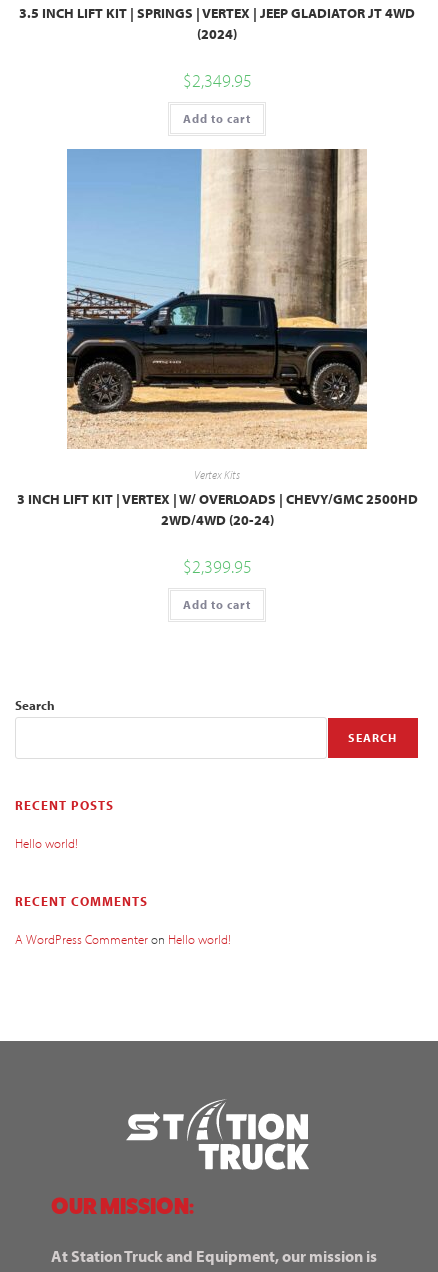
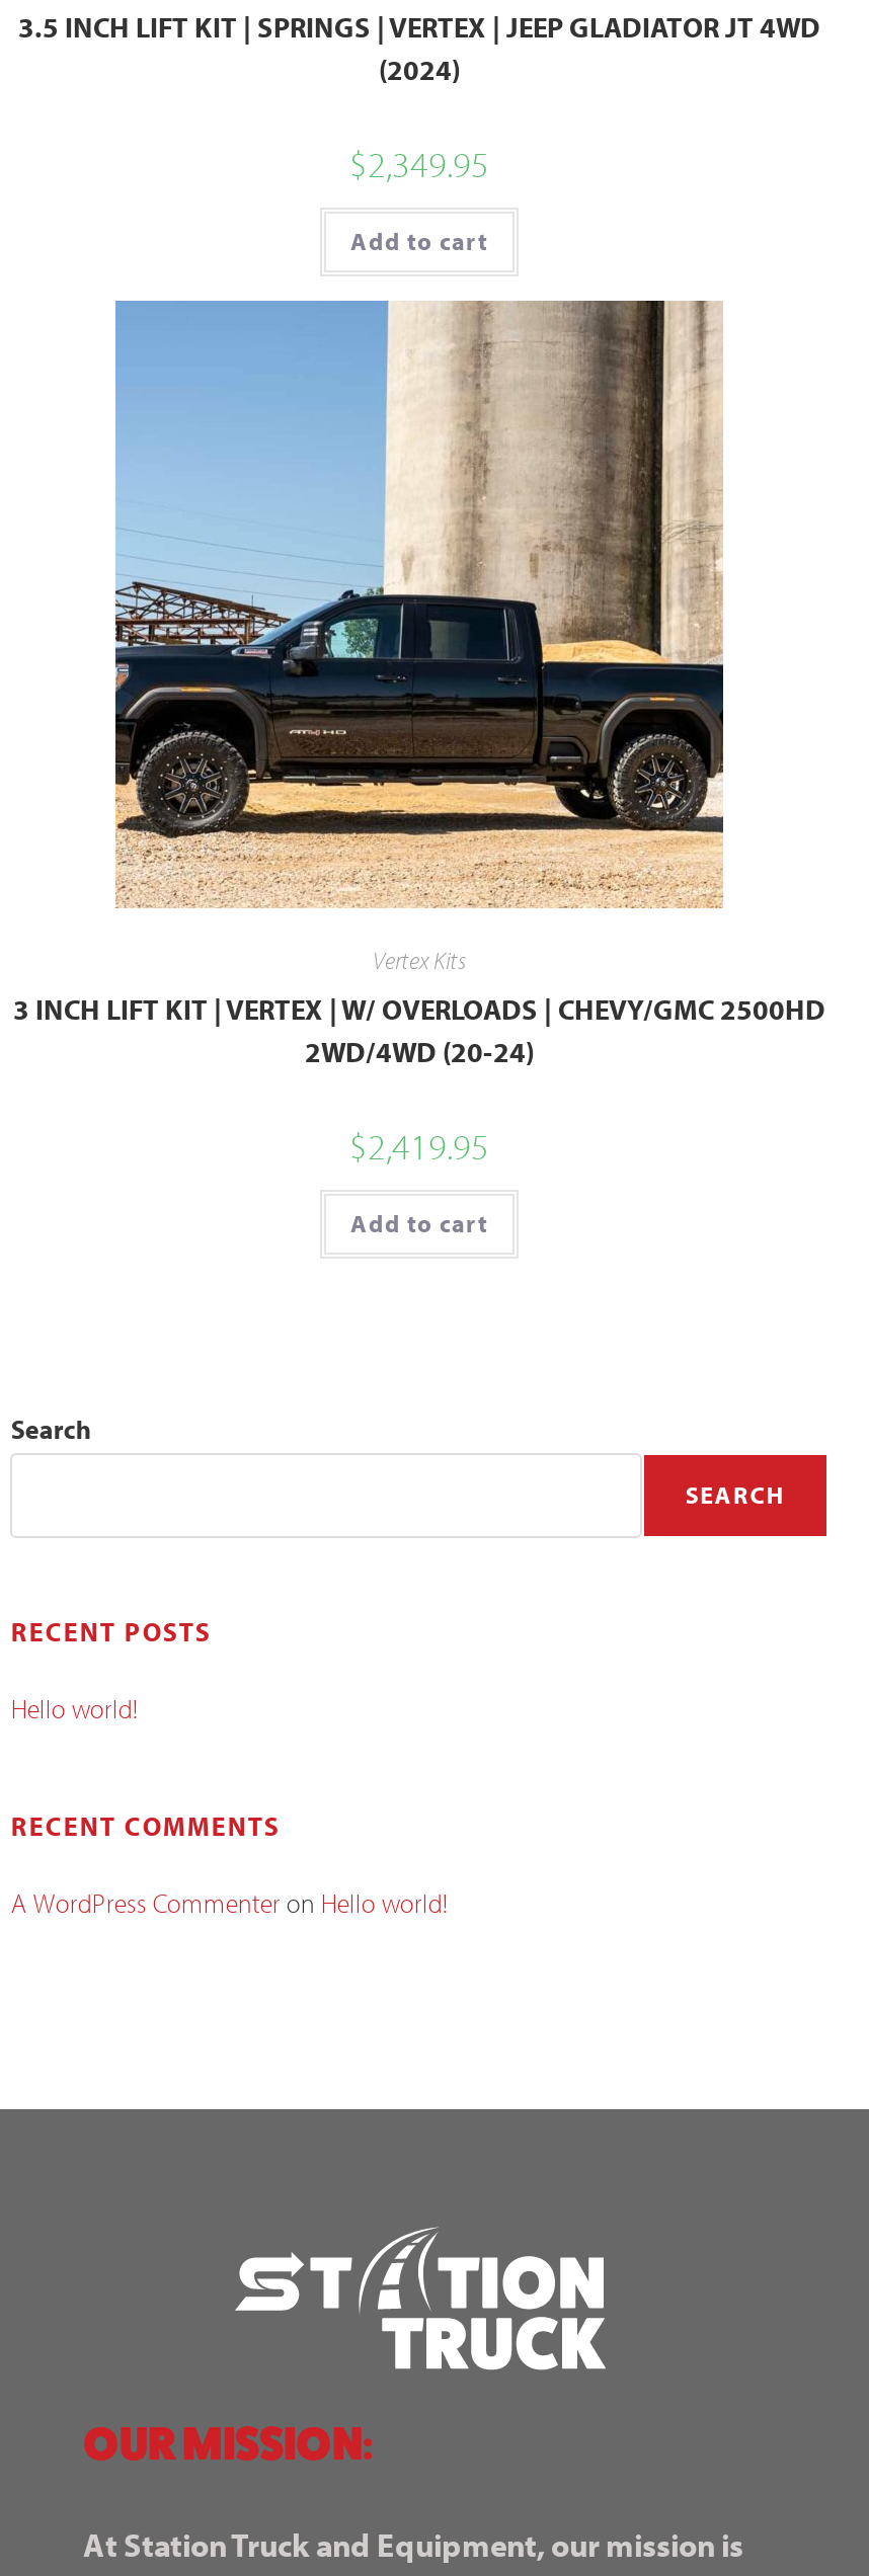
[182,555,251,578] $2,399.95 -> [349,1124,489,1170] $2,419.95

